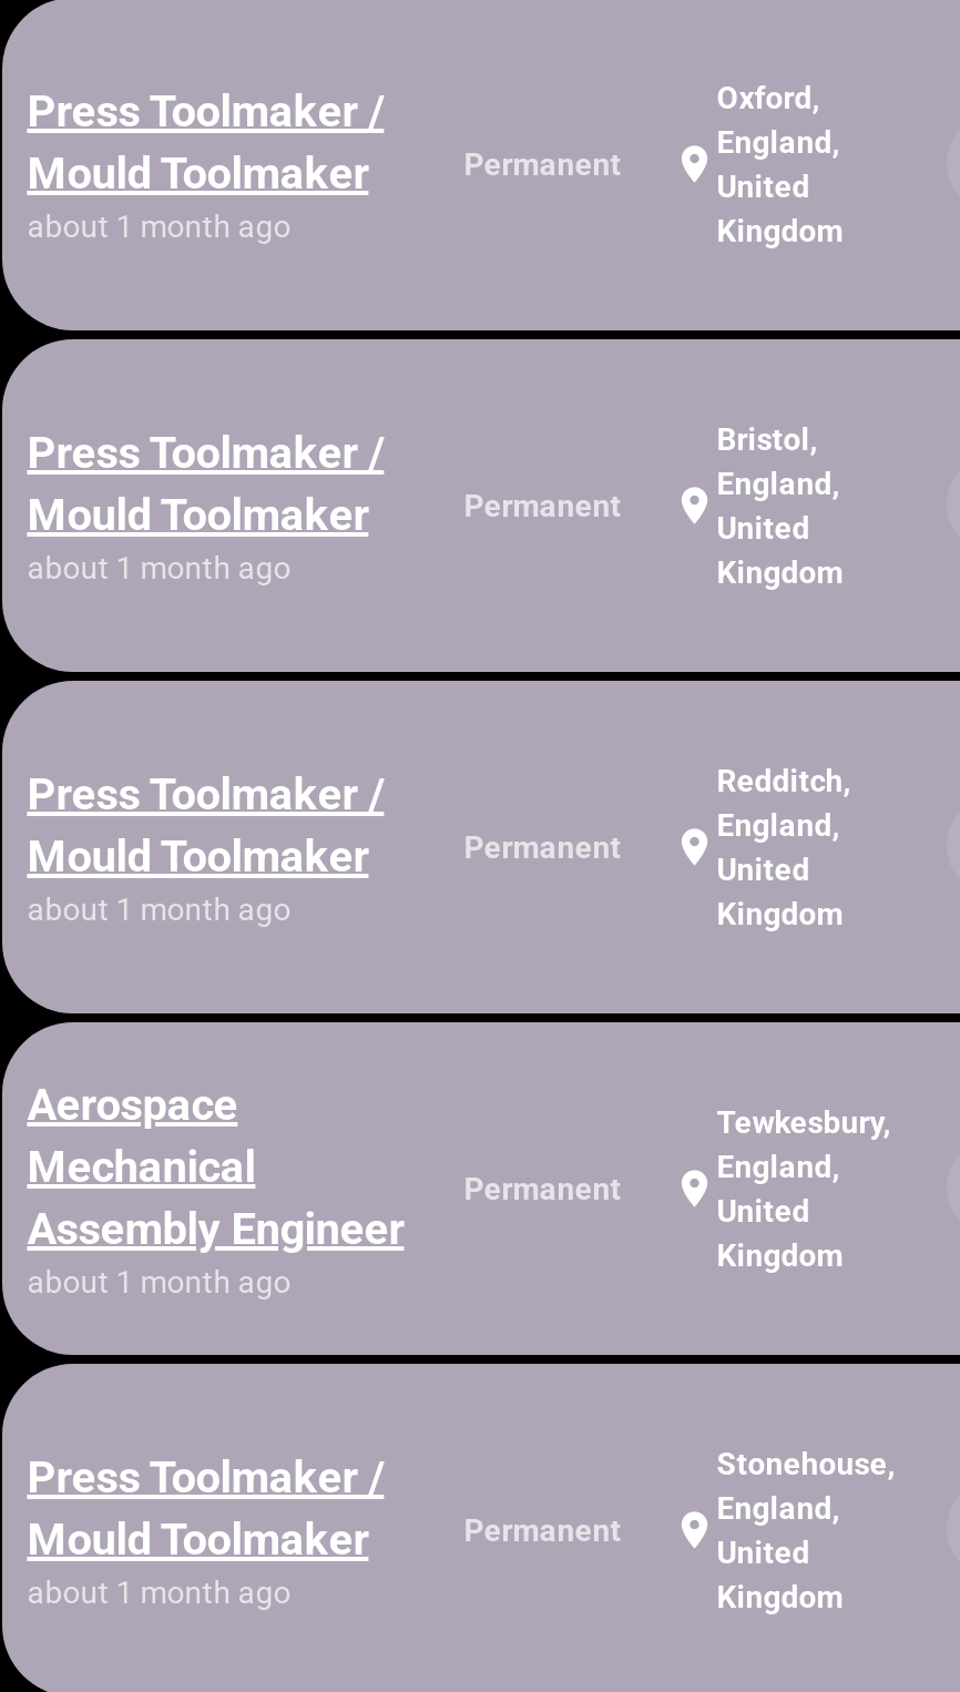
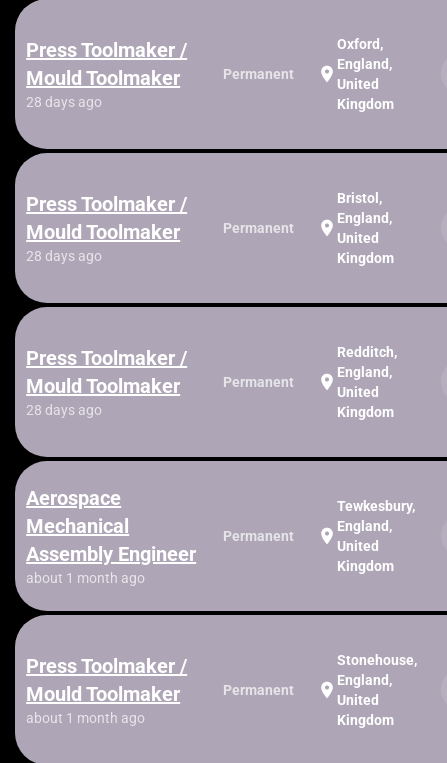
[27,208,291,244] about 1 month ago -> [26,94,102,110] 28 days ago
[27,550,291,585] about 1 month ago -> [26,248,102,264] 28 days ago
[27,891,291,927] about 1 month ago -> [26,402,102,418] 28 days ago

